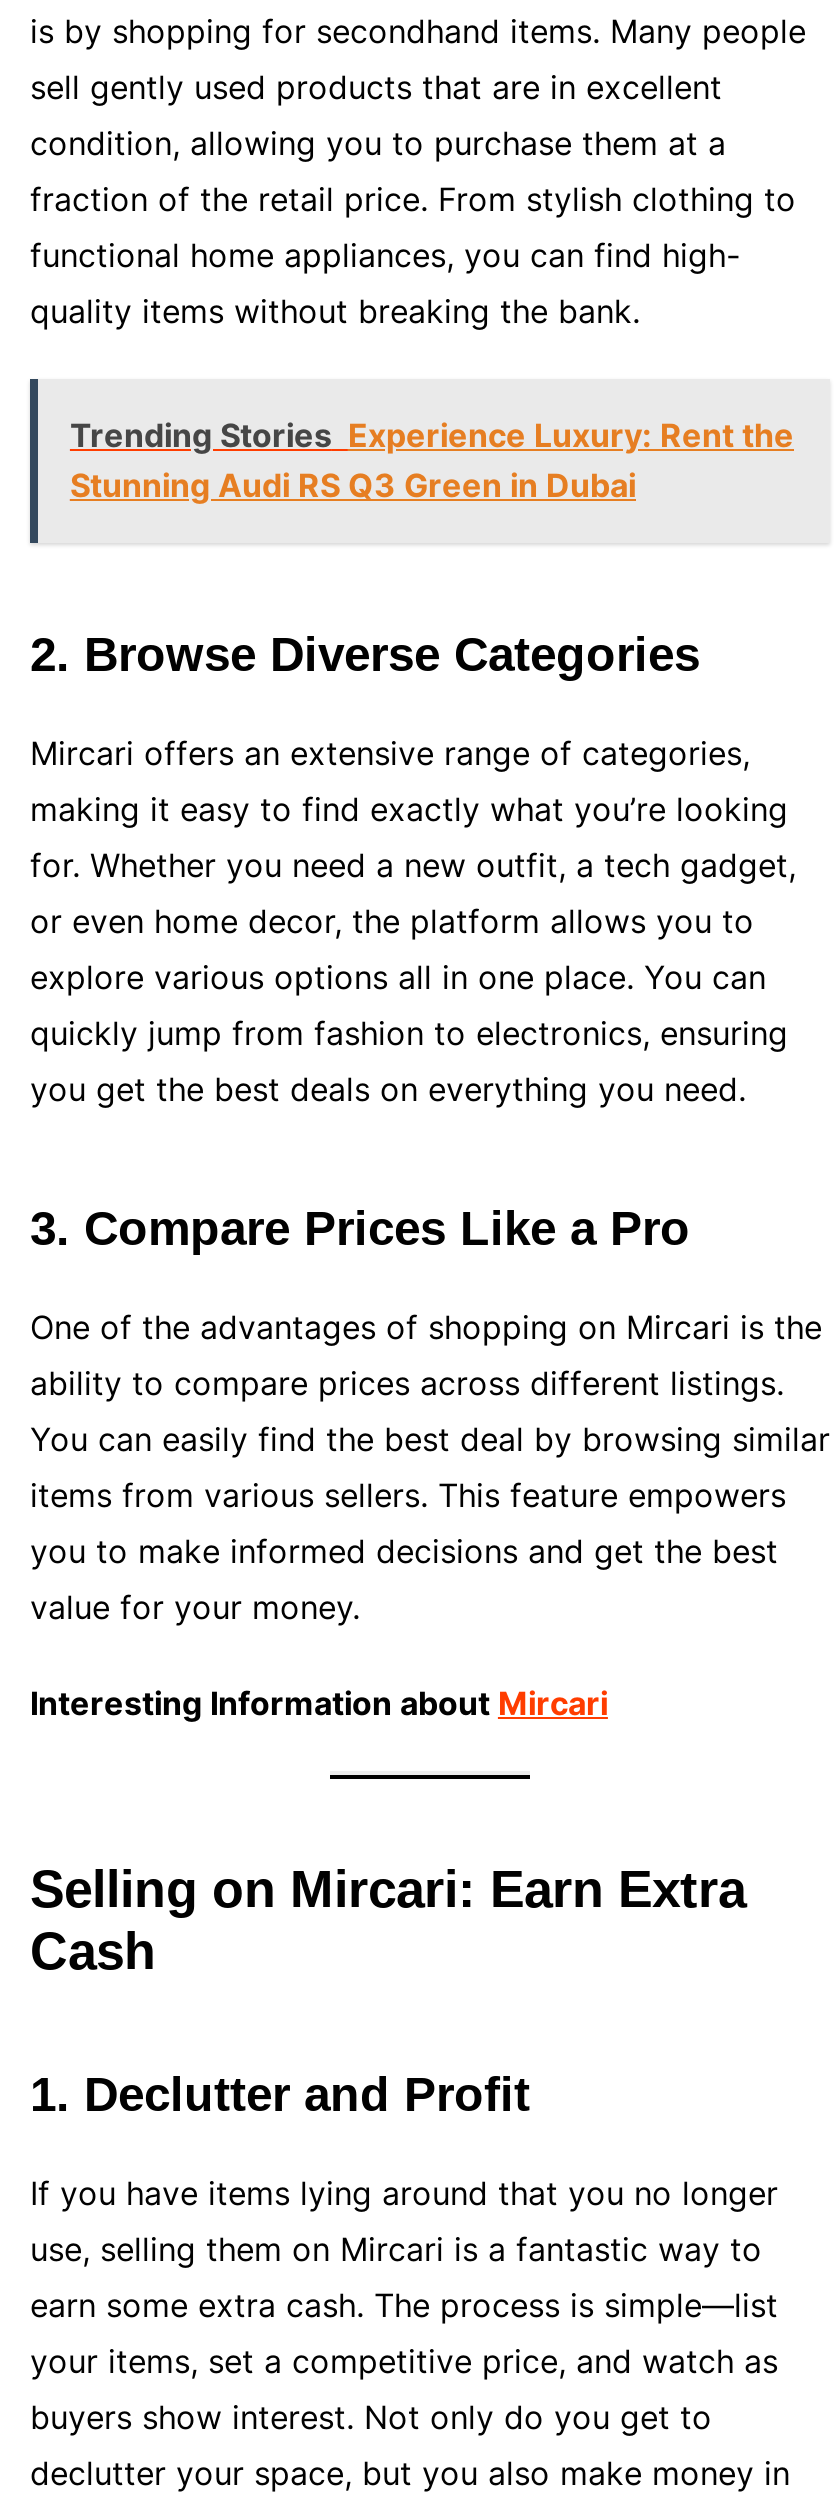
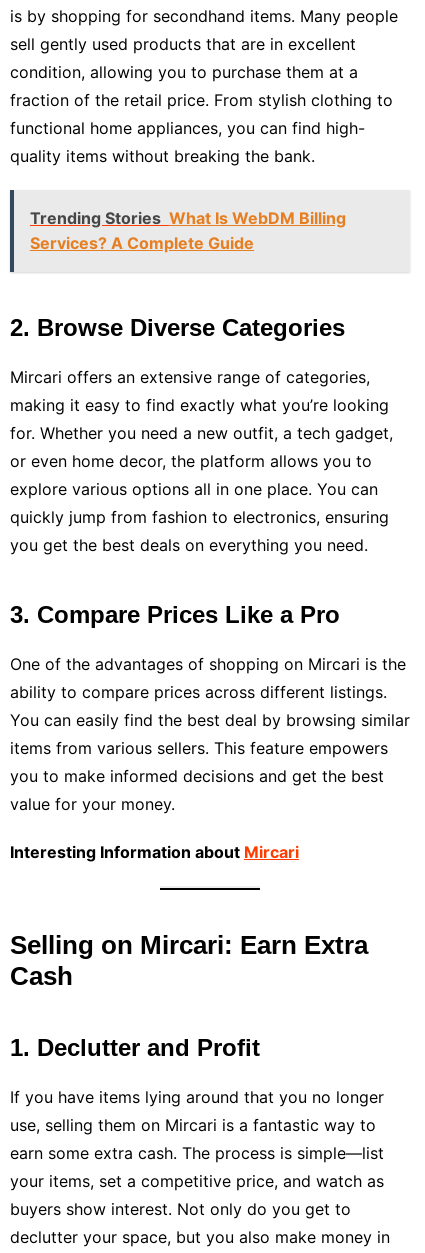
[70,415,794,505] Trending Stories Experience Luxury: Rent the | Stunning Audi RS Q3 Green in Dubai -> [30,208,346,253] Trending Stories What Is WebDM Billing | Services? A Complete Guide

